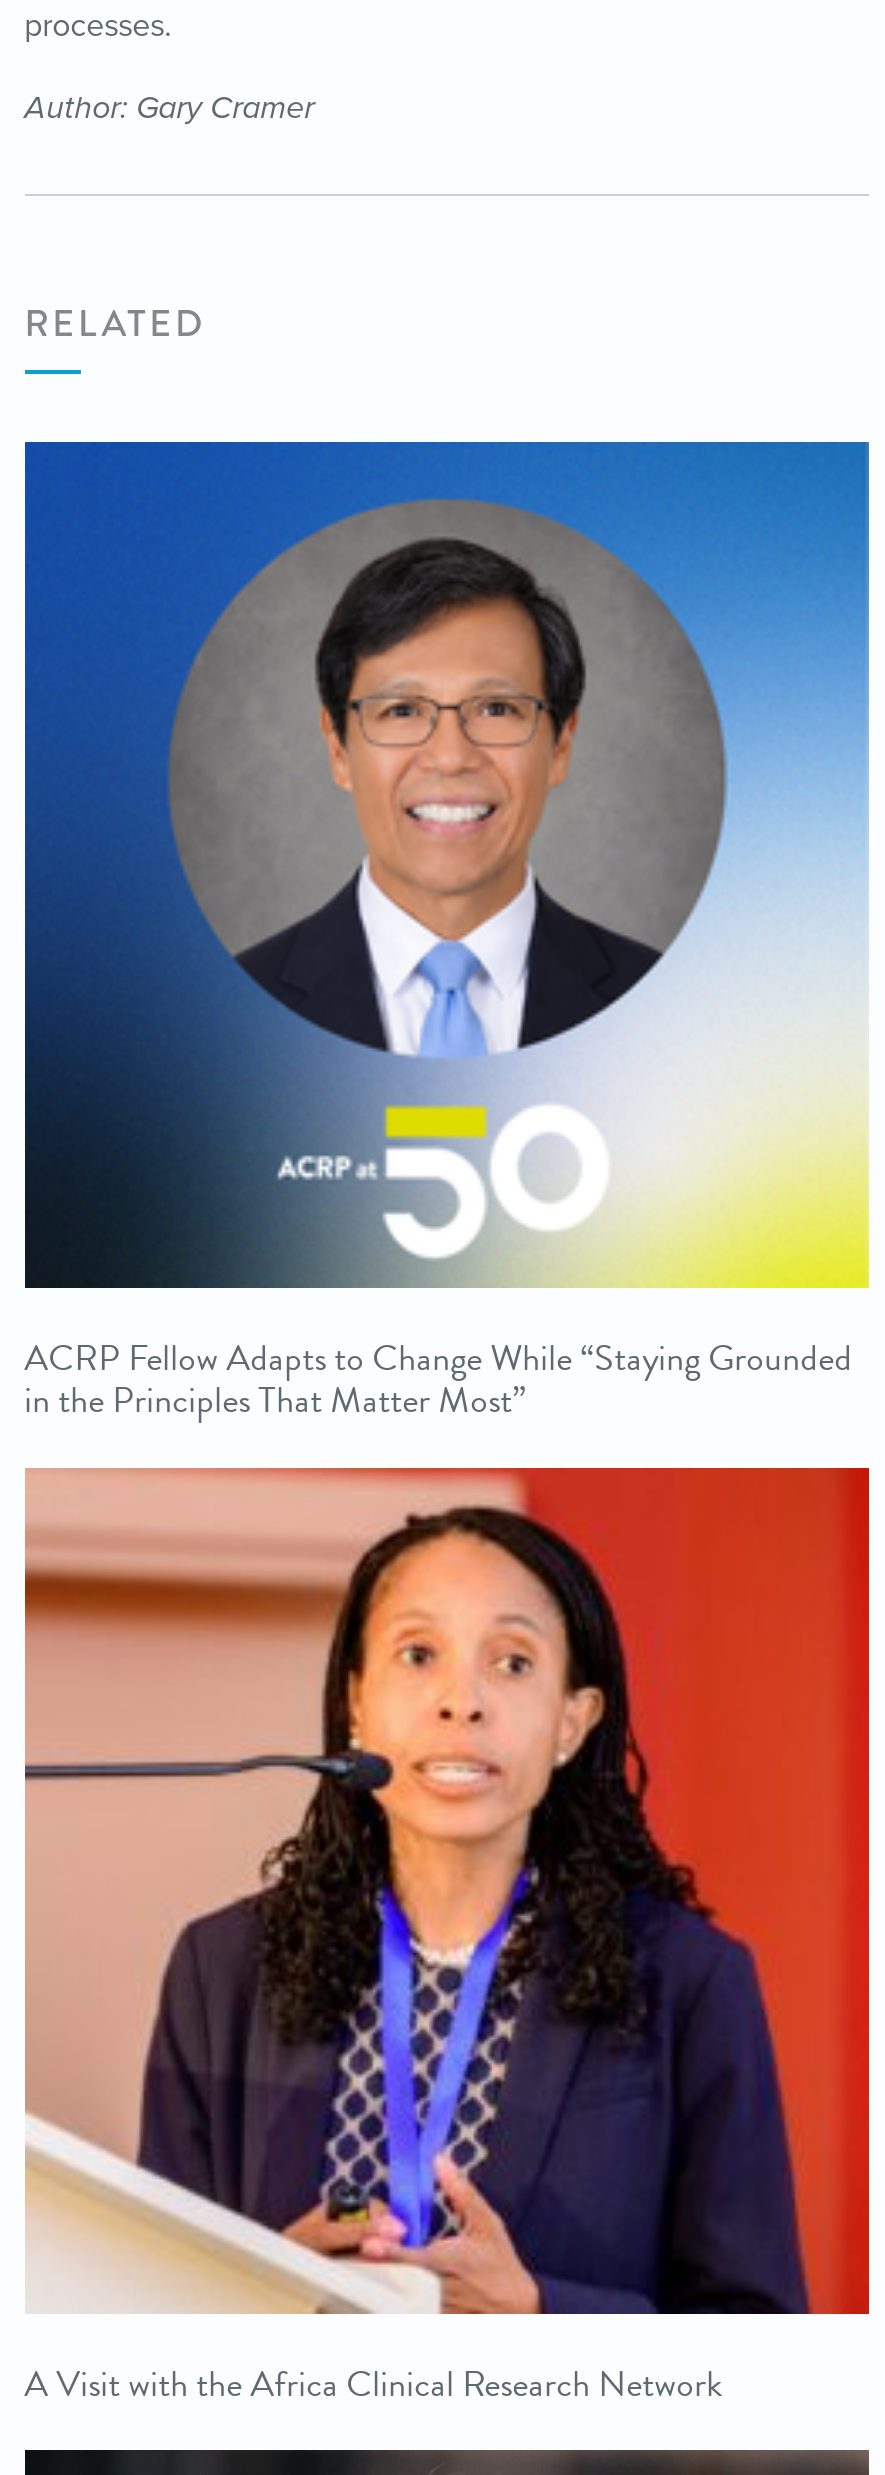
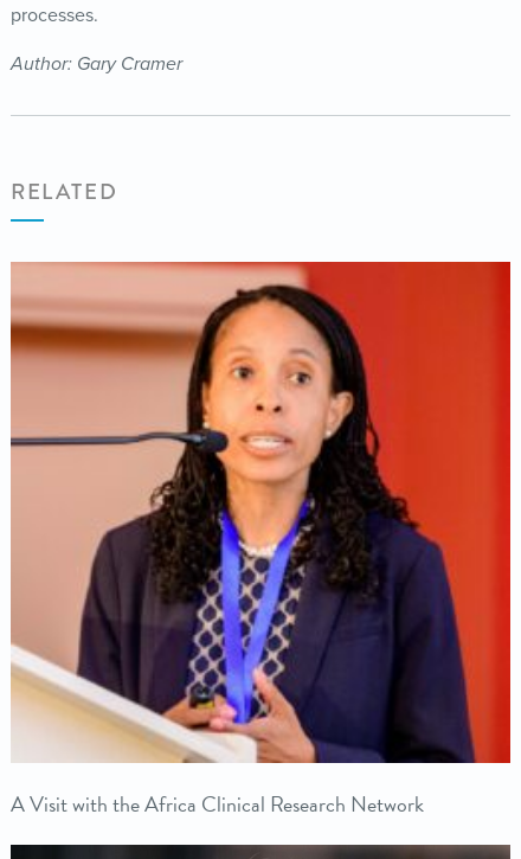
[23,440,871,1426] [image] | ACRP Fellow Adapts to Change While “Staying Grounded | in the Principles That Matter Most” -> none

